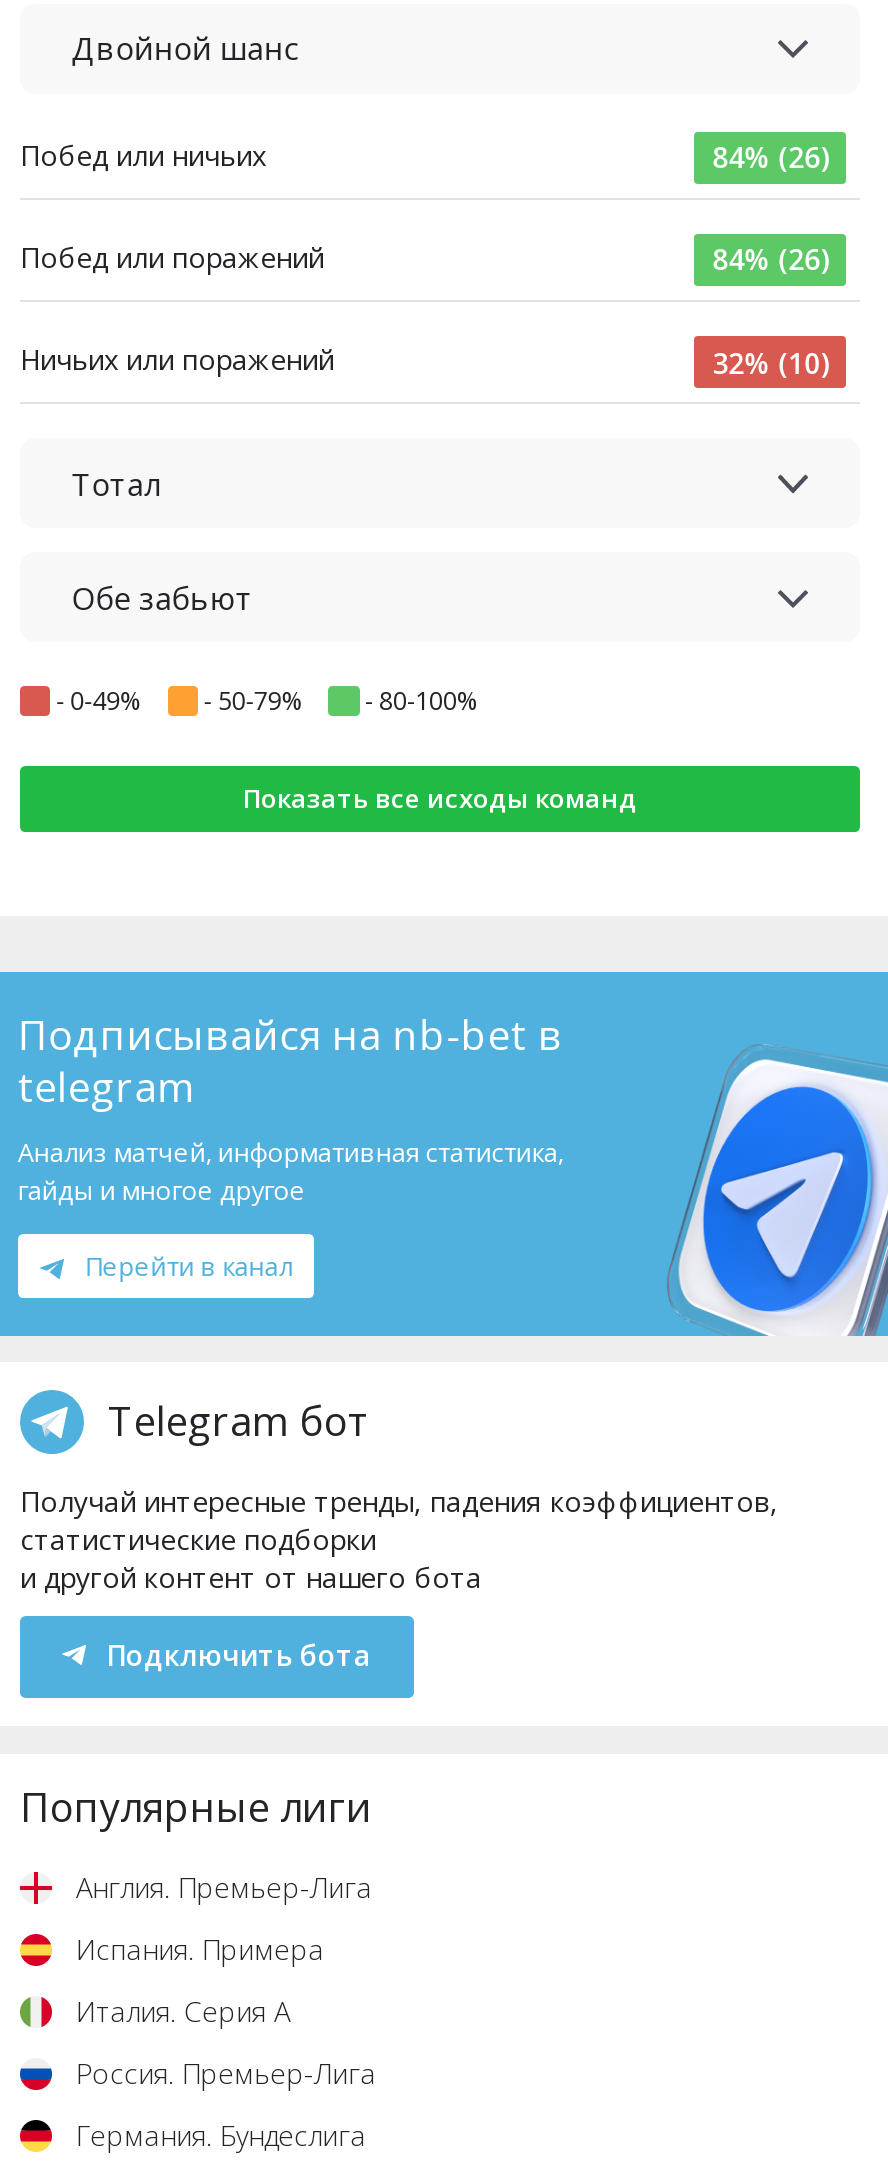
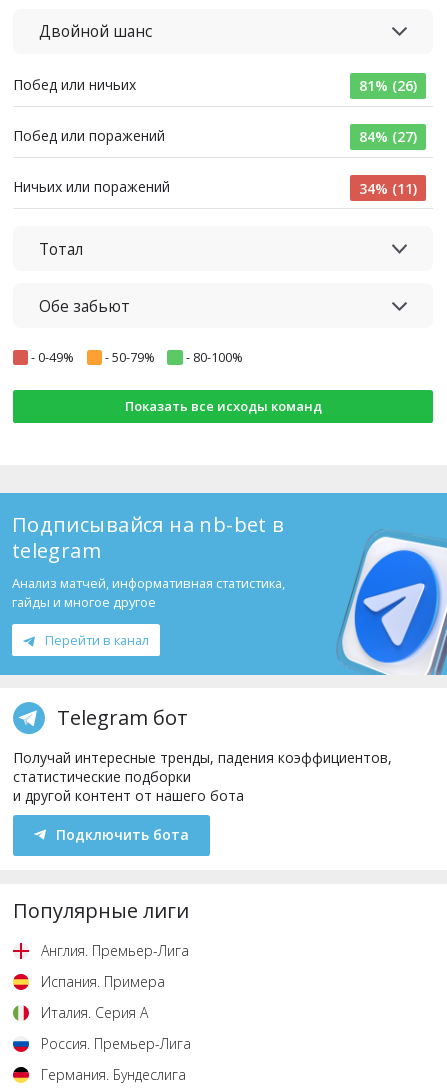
[712,139,828,177] 84% (26) -> [359,76,417,95] 81% (26)
[712,241,828,279] 84% (26) -> [359,127,417,146] 84% (27)
[712,343,828,381] 32% (10) -> [359,178,417,197] 34% (11)

